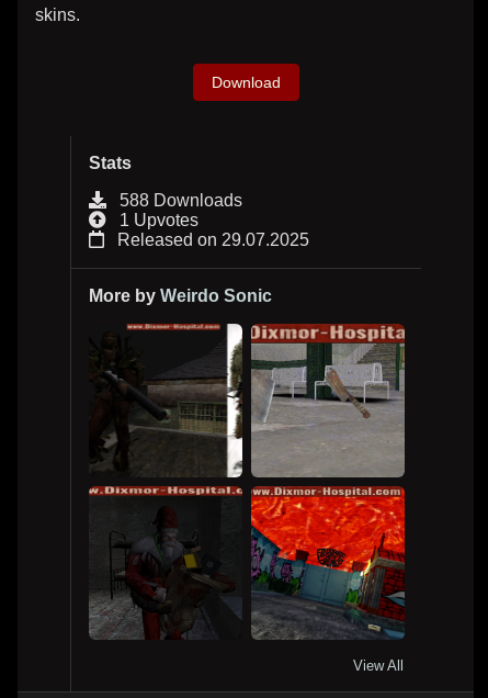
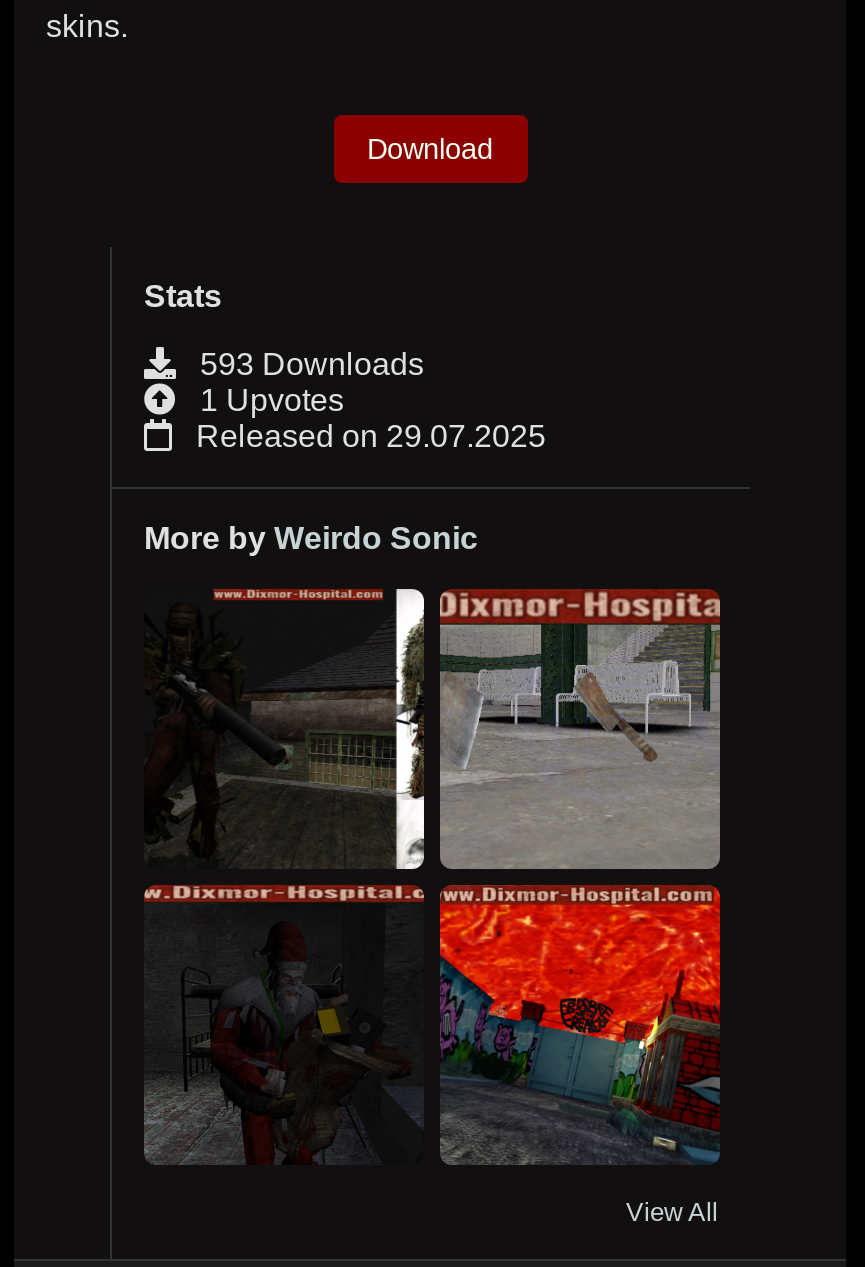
[115,191,242,210] 588 Downloads -> [192,347,424,381] 593 Downloads

